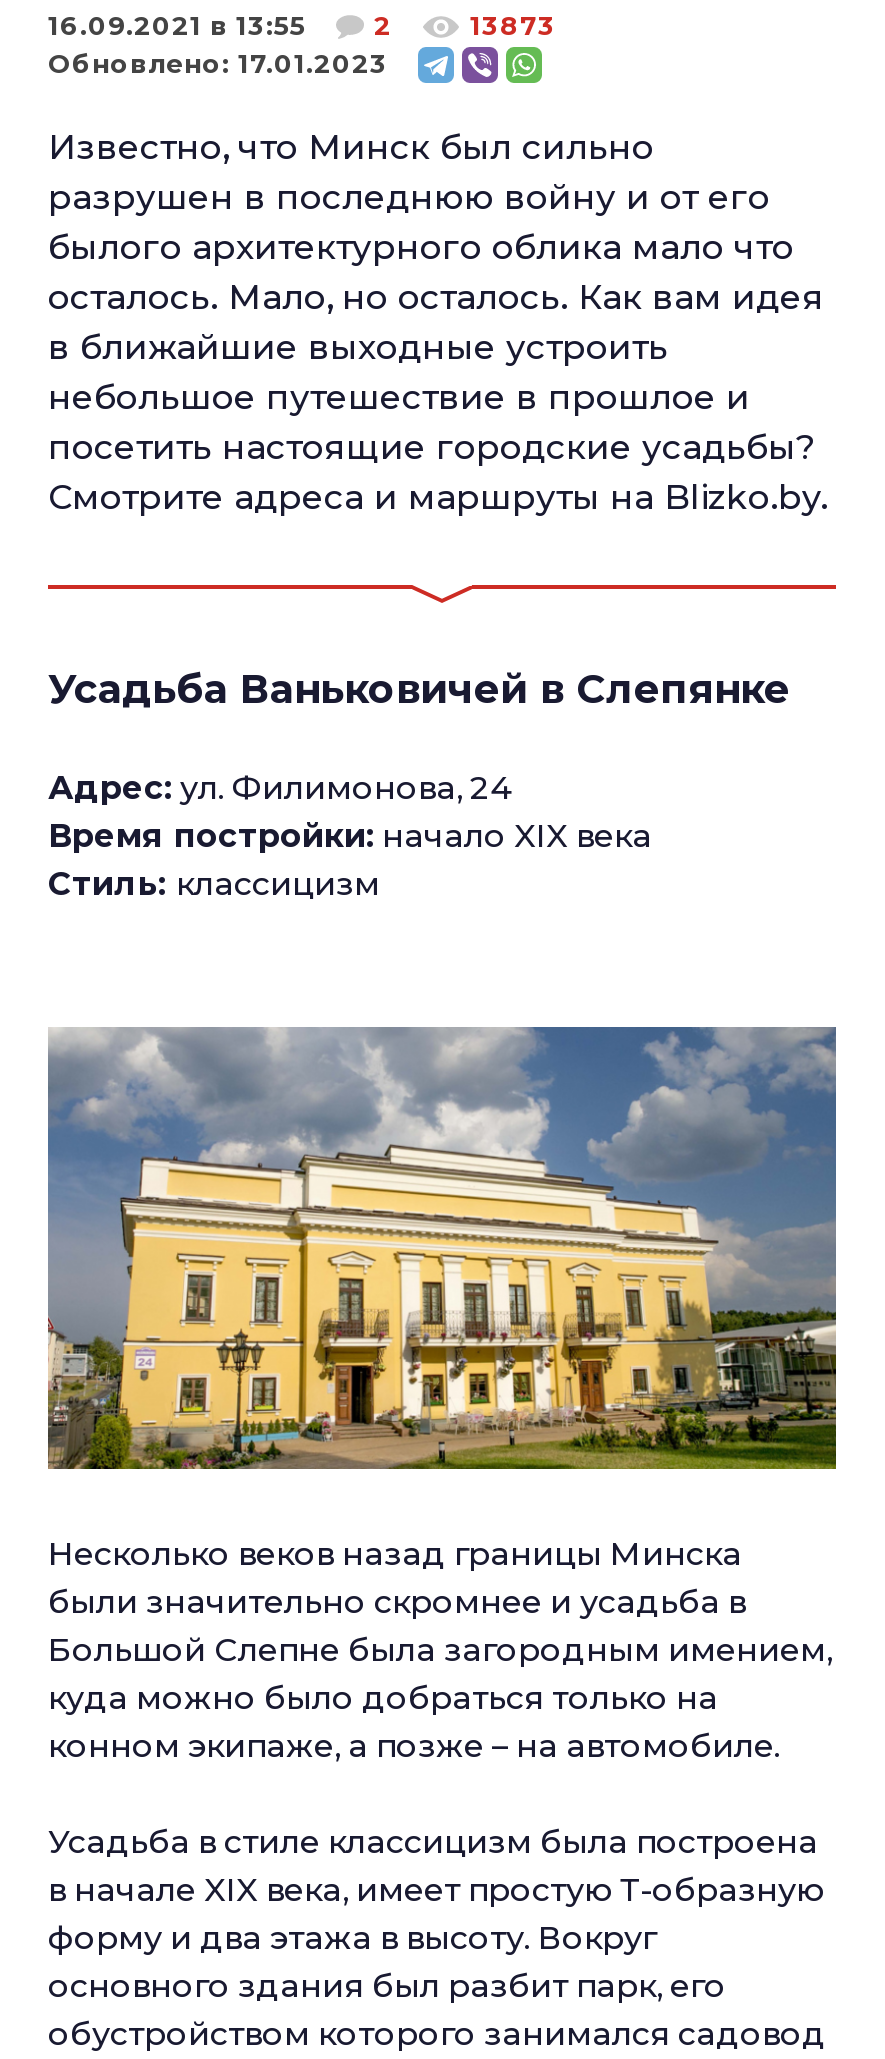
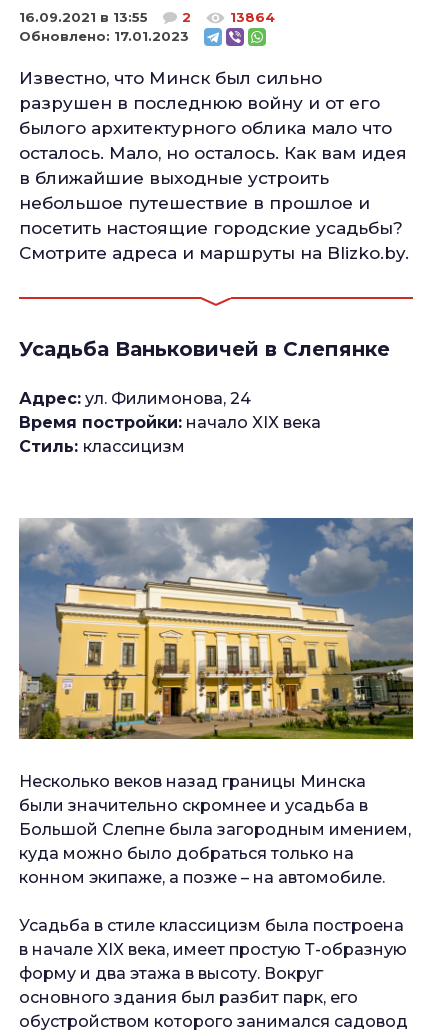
[470,9,556,41] 13873 -> [230,9,275,25] 13864

